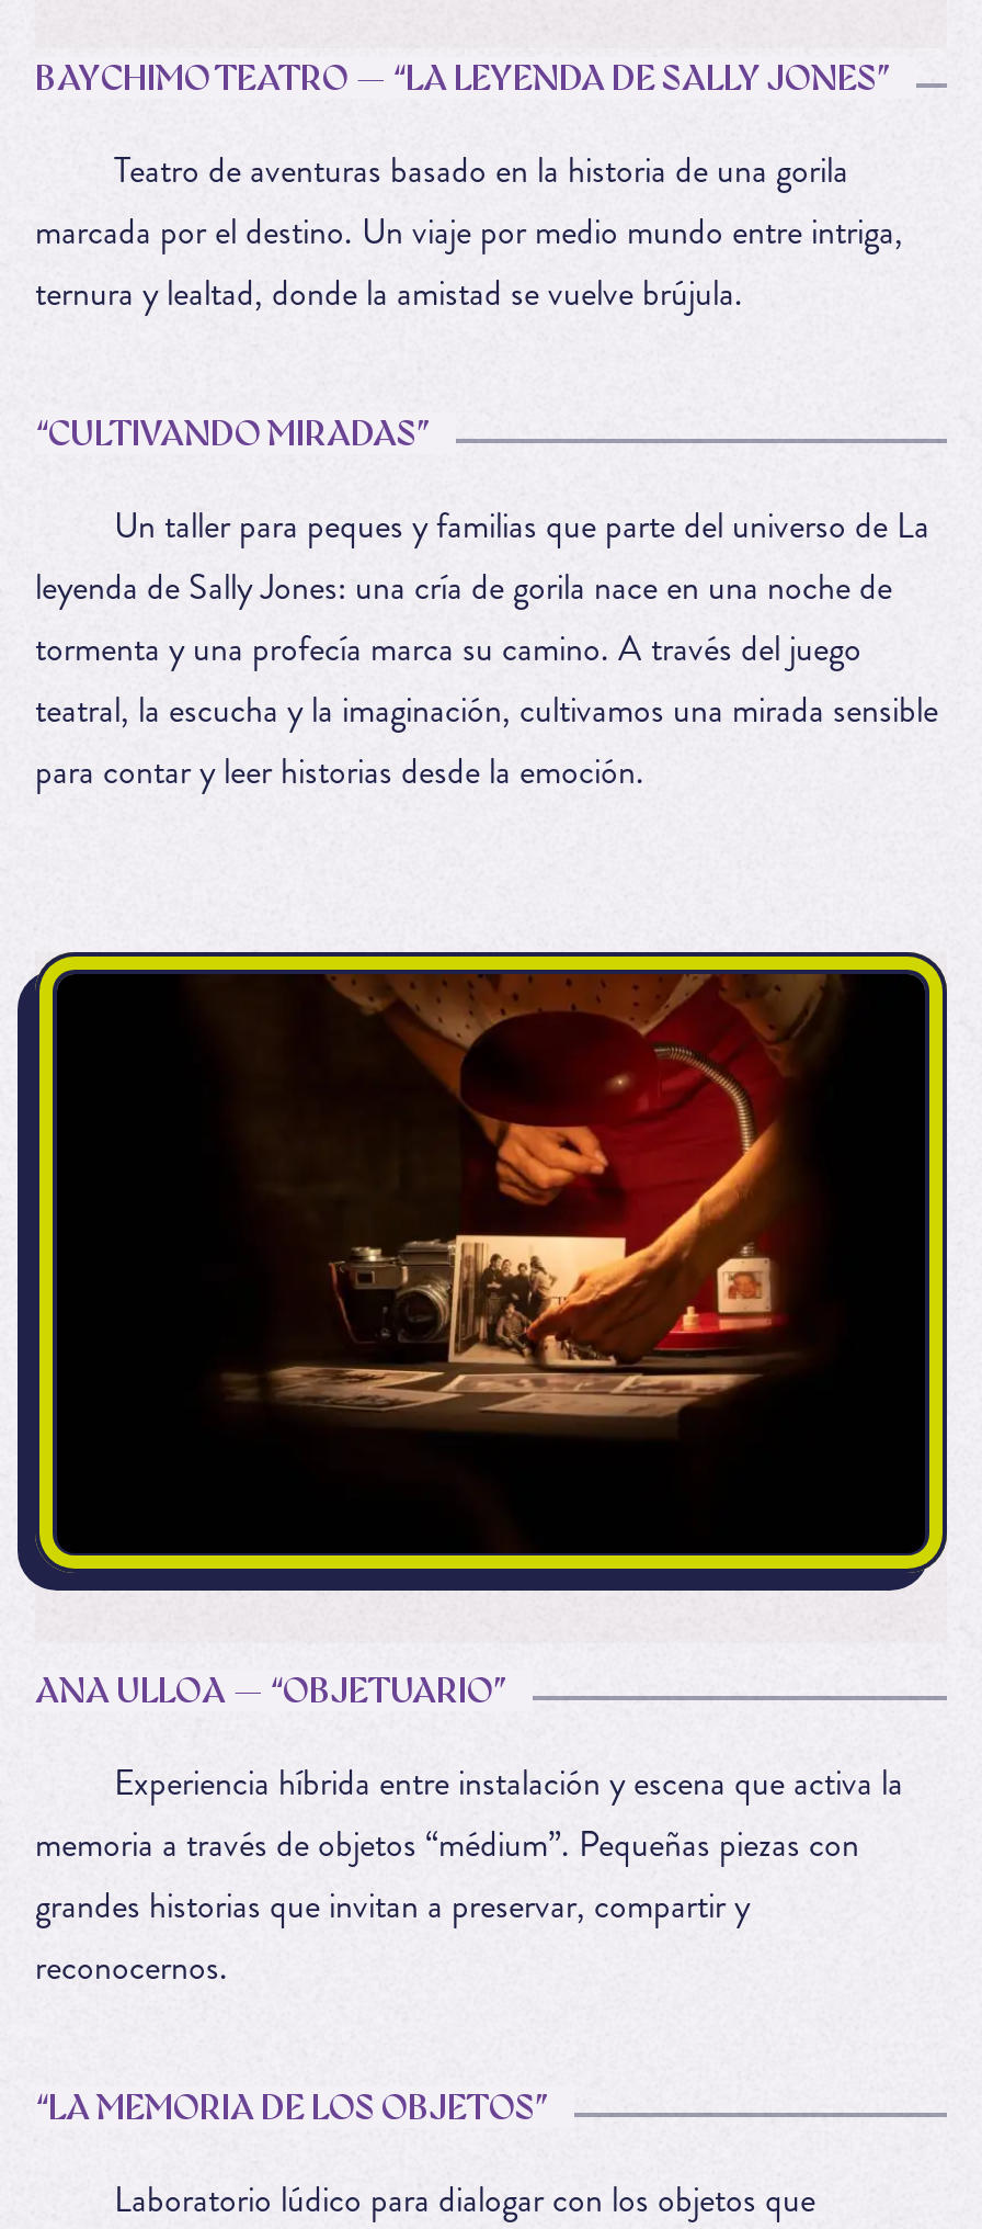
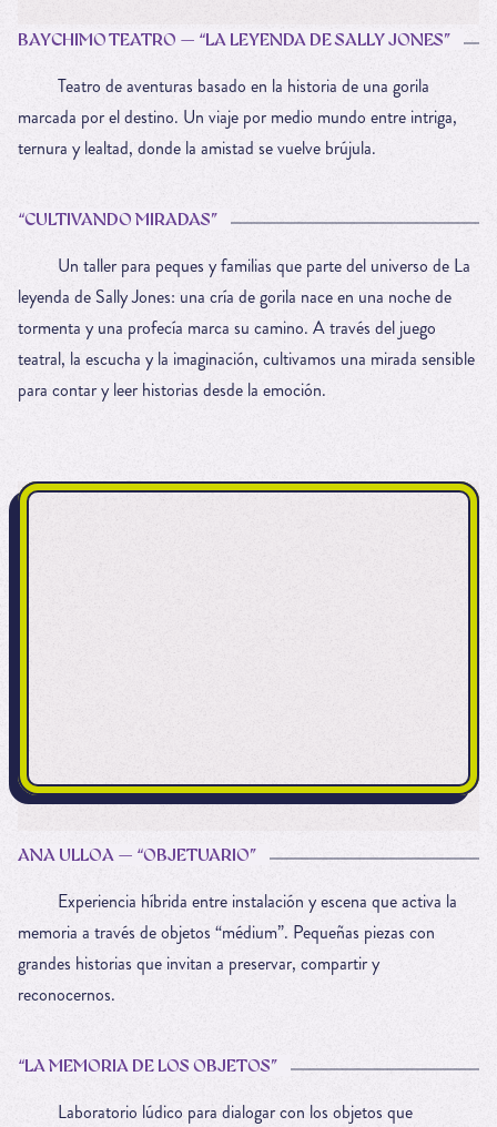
[55,972,927,1555] [image] -> none

